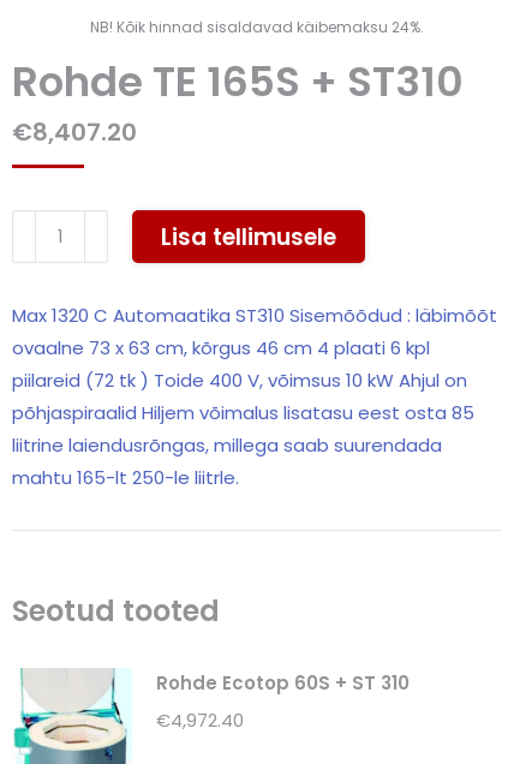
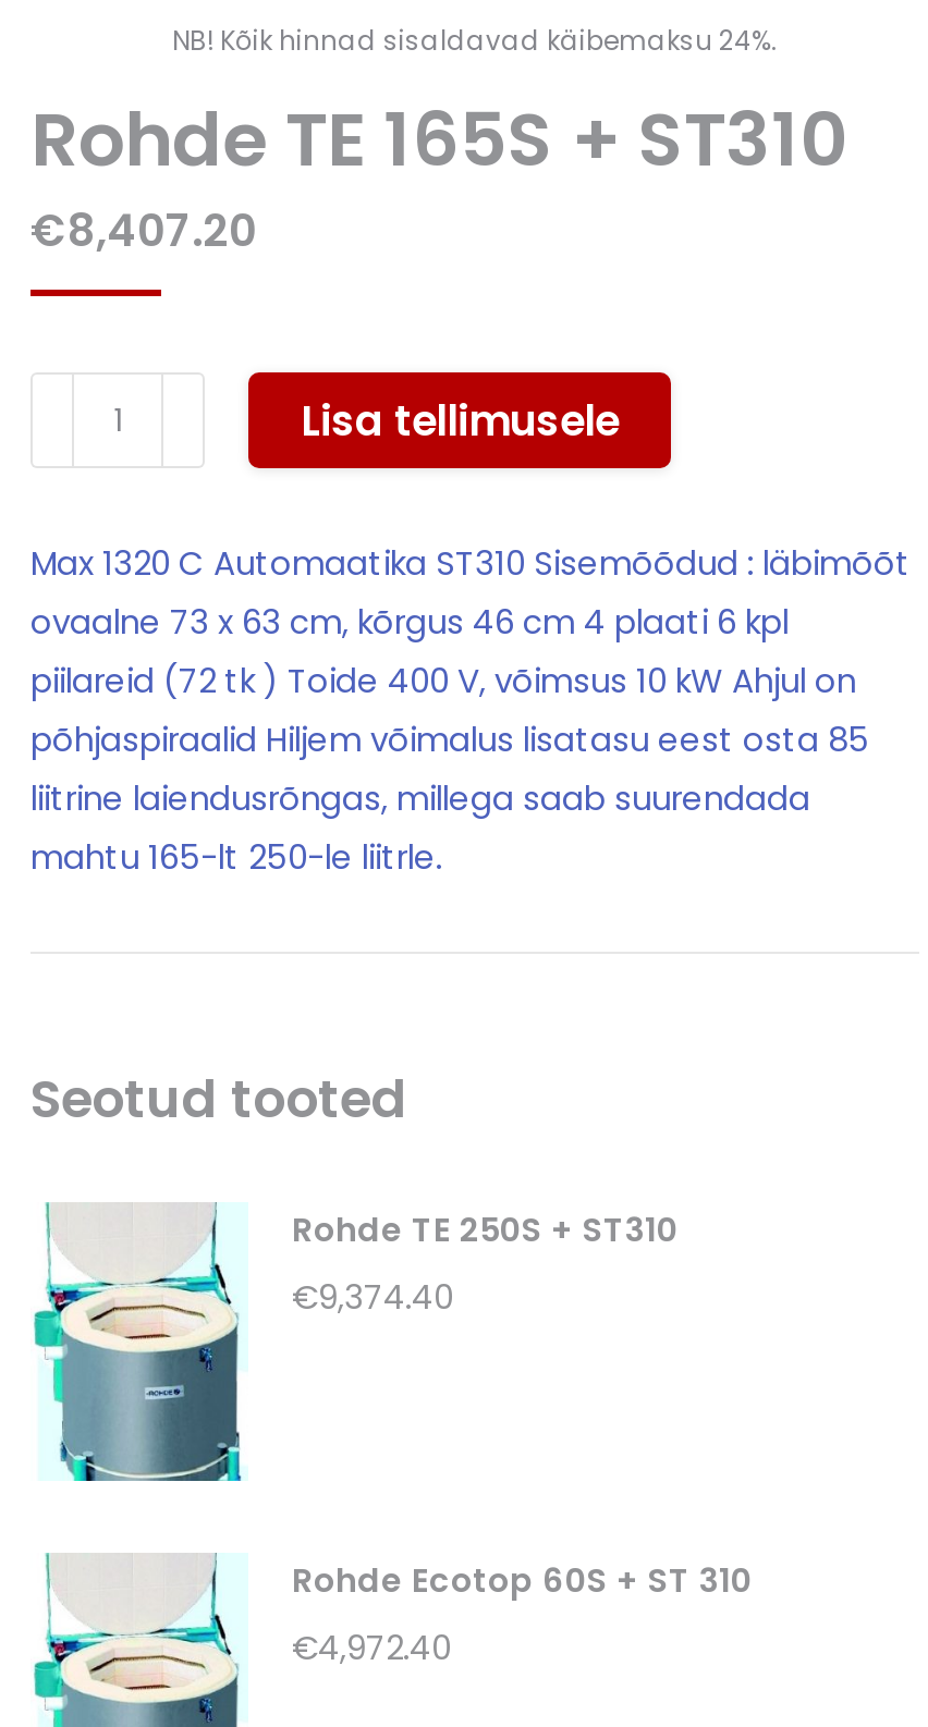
none -> [54,1385,244,1483] [image]
none -> [292,1207,677,1320] Rohde TE 250S + ST310 | €9,374.40

